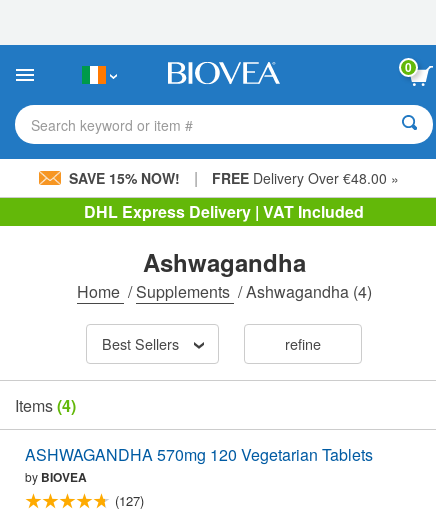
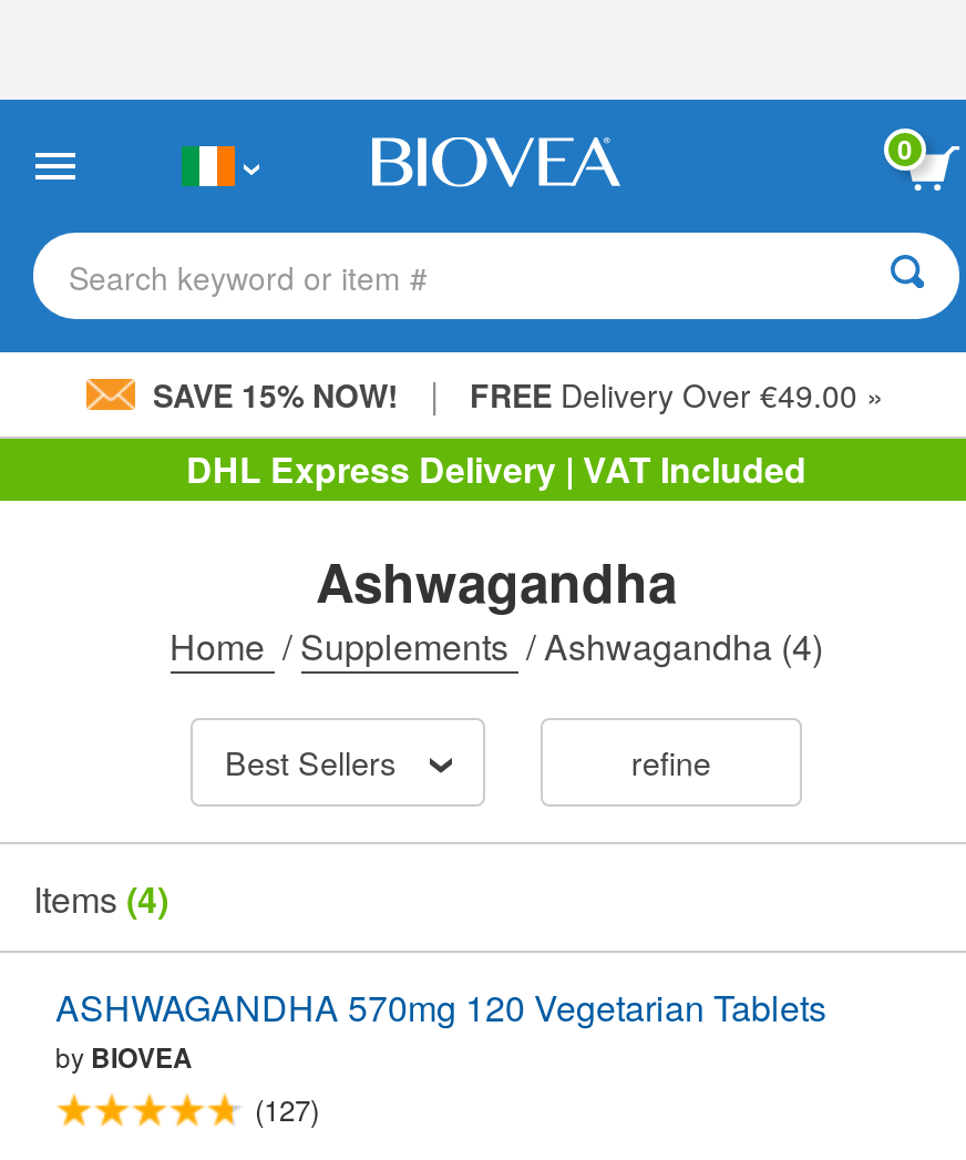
[212,168,399,188] FREE Delivery Over €48.00 » -> [470,372,884,417] FREE Delivery Over €49.00 »

